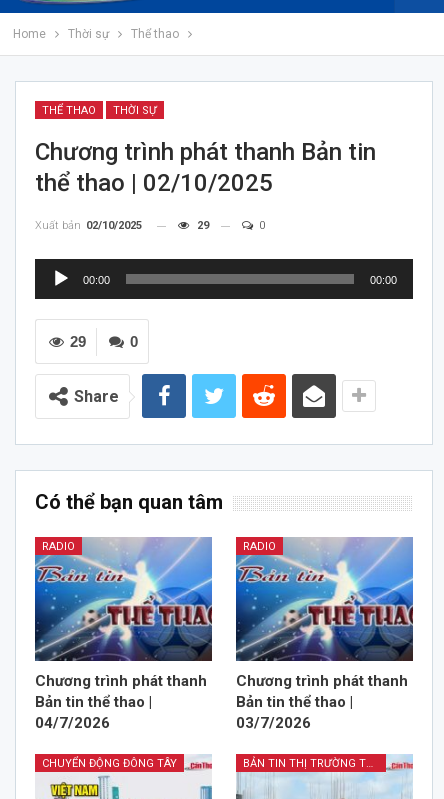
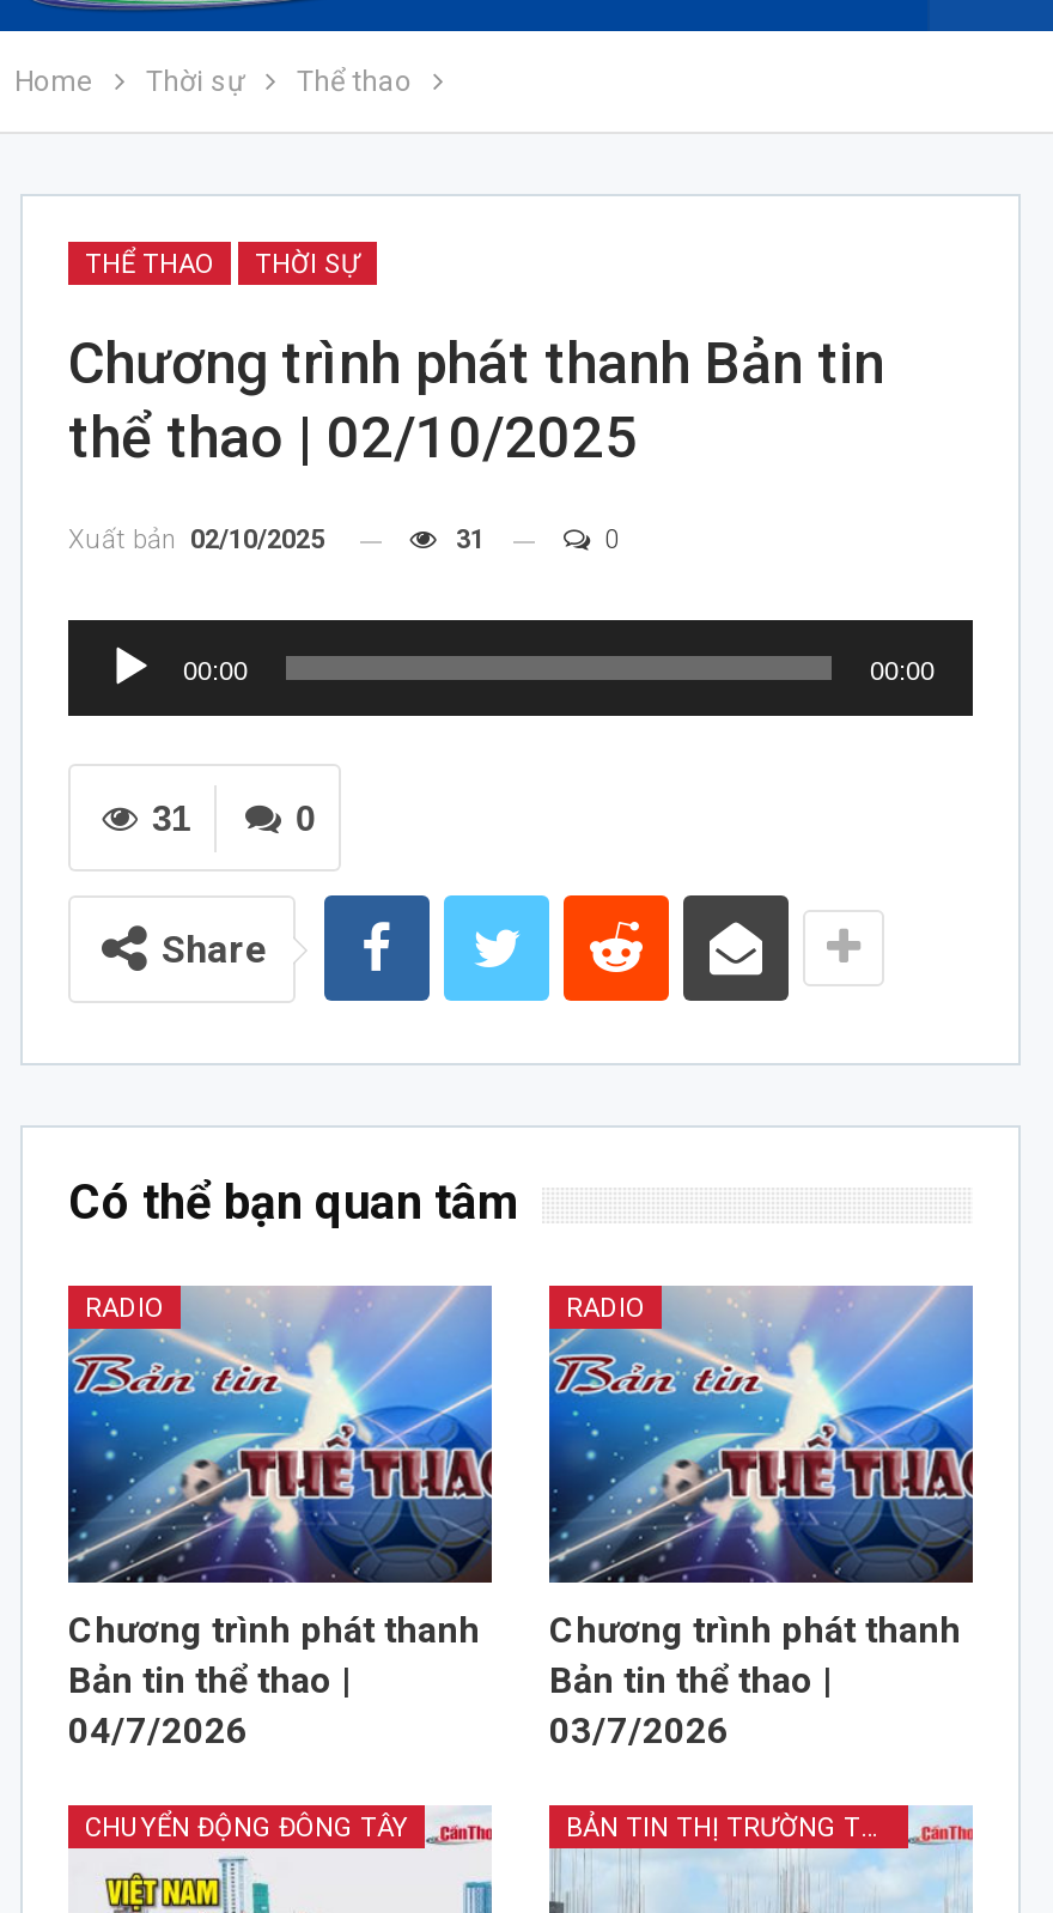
[197,219,209,232] 29 -> [456,525,485,556] 31
[70,333,86,350] 29 -> [152,798,190,838] 31

